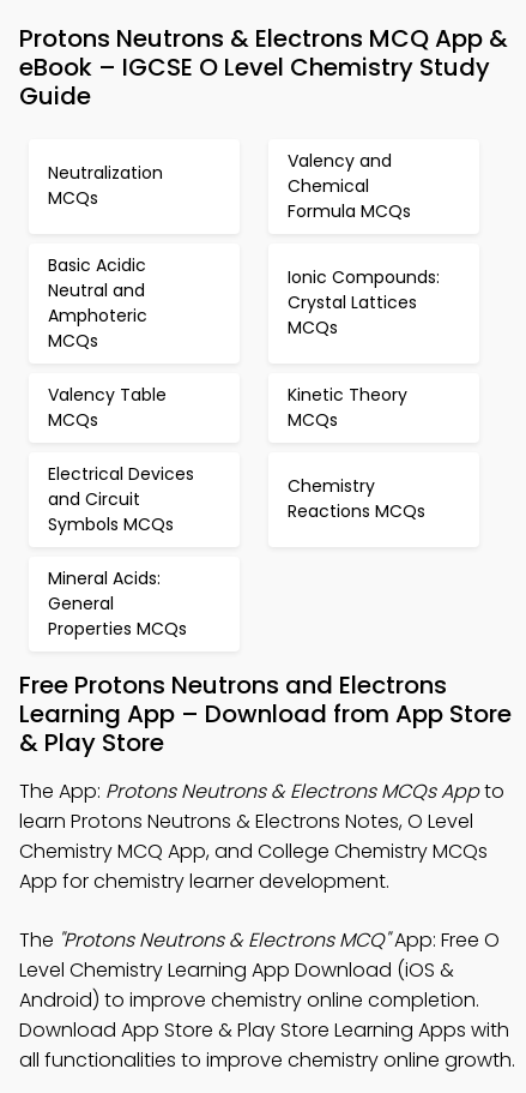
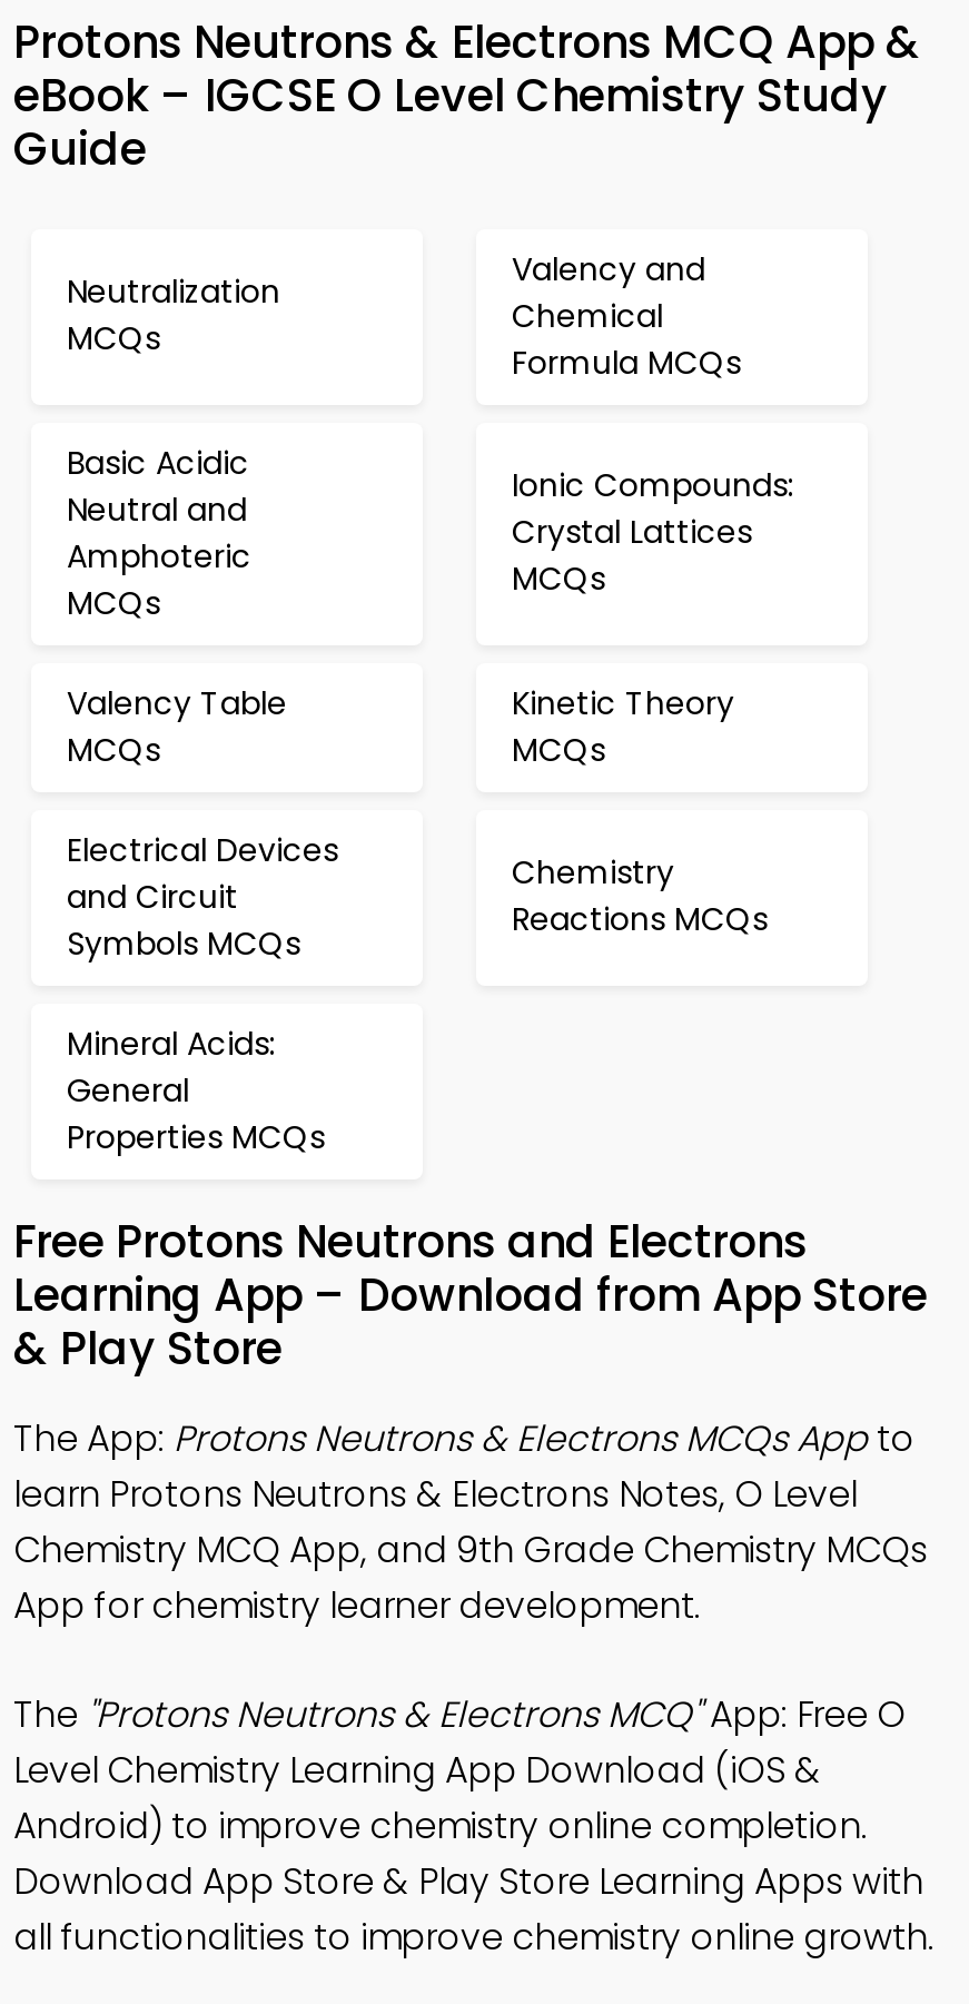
[19,837,488,865] Chemistry MCQ App, and College Chemistry MCQs -> [13,1524,928,1575] Chemistry MCQ App, and 9th Grade Chemistry MCQs

